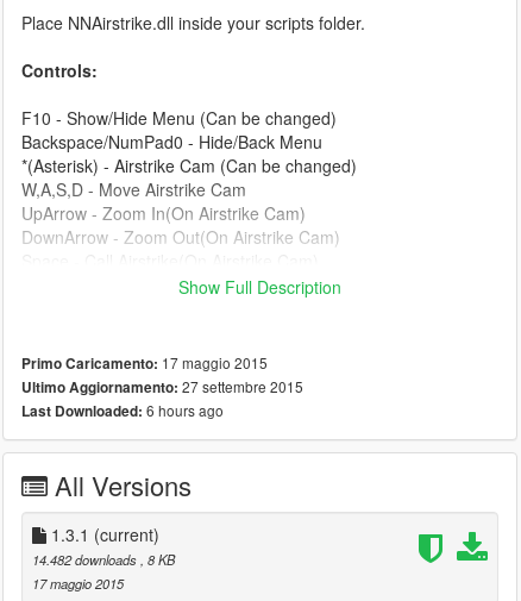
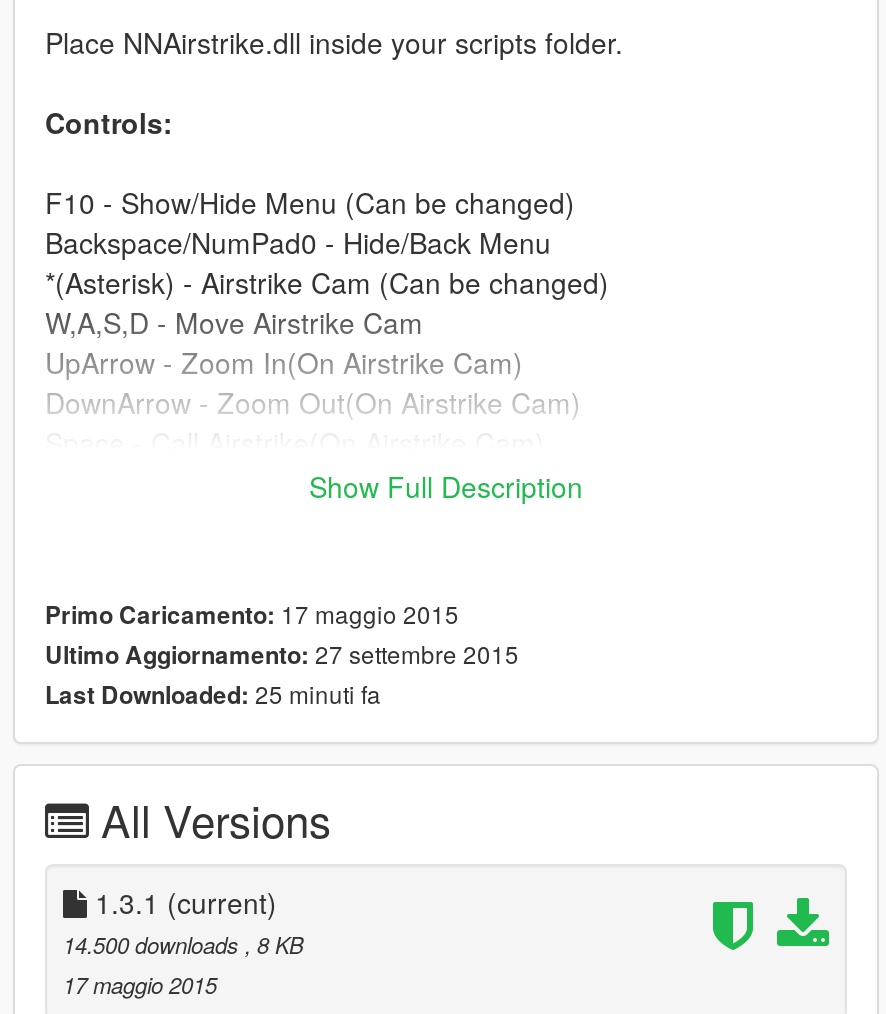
[21,400,224,421] Last Downloaded: 6 hours ago -> [45,676,381,712] Last Downloaded: 25 minuti fa
[32,550,175,569] 14.482 downloads, 8 KB -> [63,928,303,960] 14.500 downloads, 8 KB

